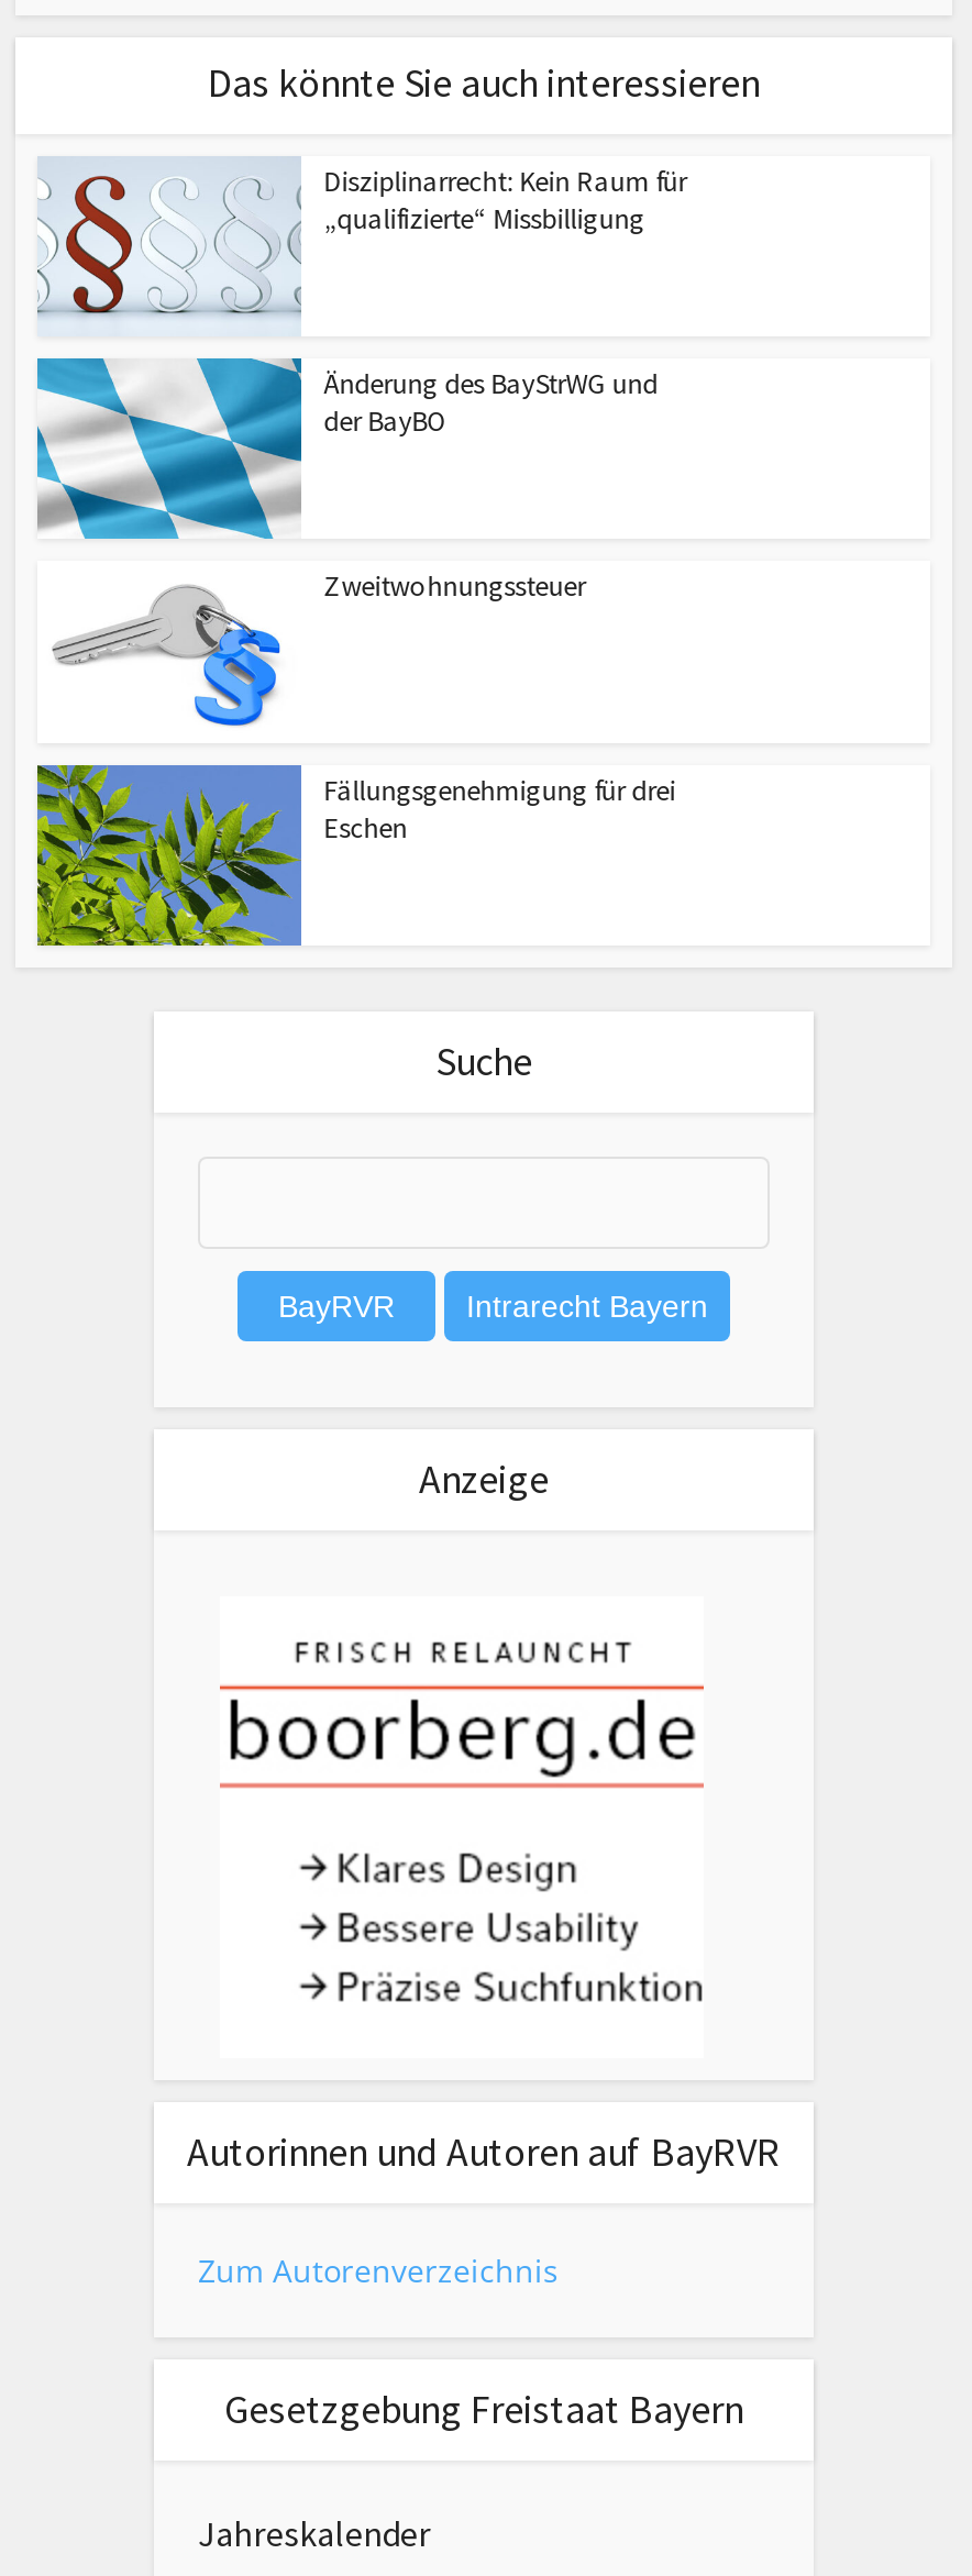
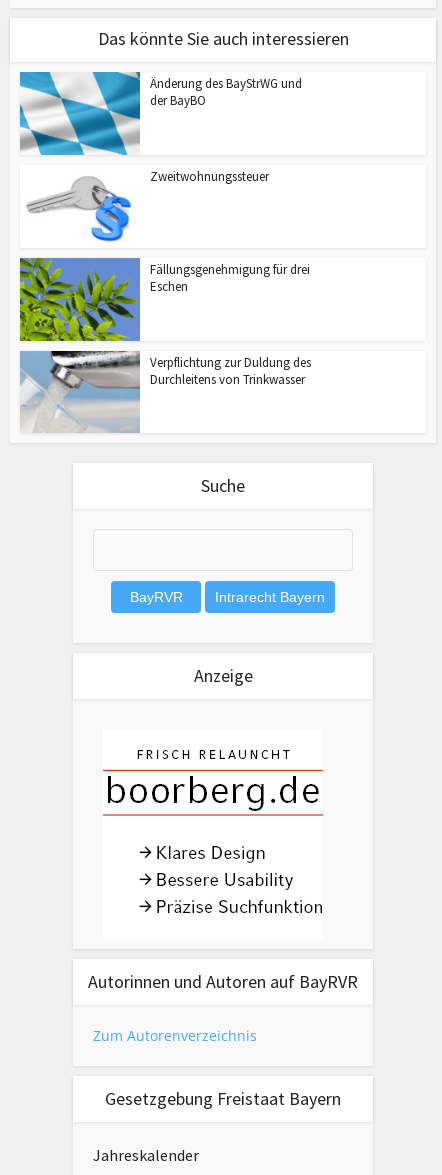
[37,156,687,334] [image] | Disziplinarrecht: Kein Raum für | „qualifizierte“ Missbilligung -> none
moved [35,356,676,845] -> [19,71,310,295]: [image] | Änderung des BayStrWG und | der BayBO | Zweitwohnungssteuer | Fällungsgenehmigung für drei | Eschen
moved [33,761,292,950] -> [18,256,136,342]: [image]
none -> [19,350,311,434] [image] | Verpflichtung zur Duldung des | Durchleitens von Trinkwasser

